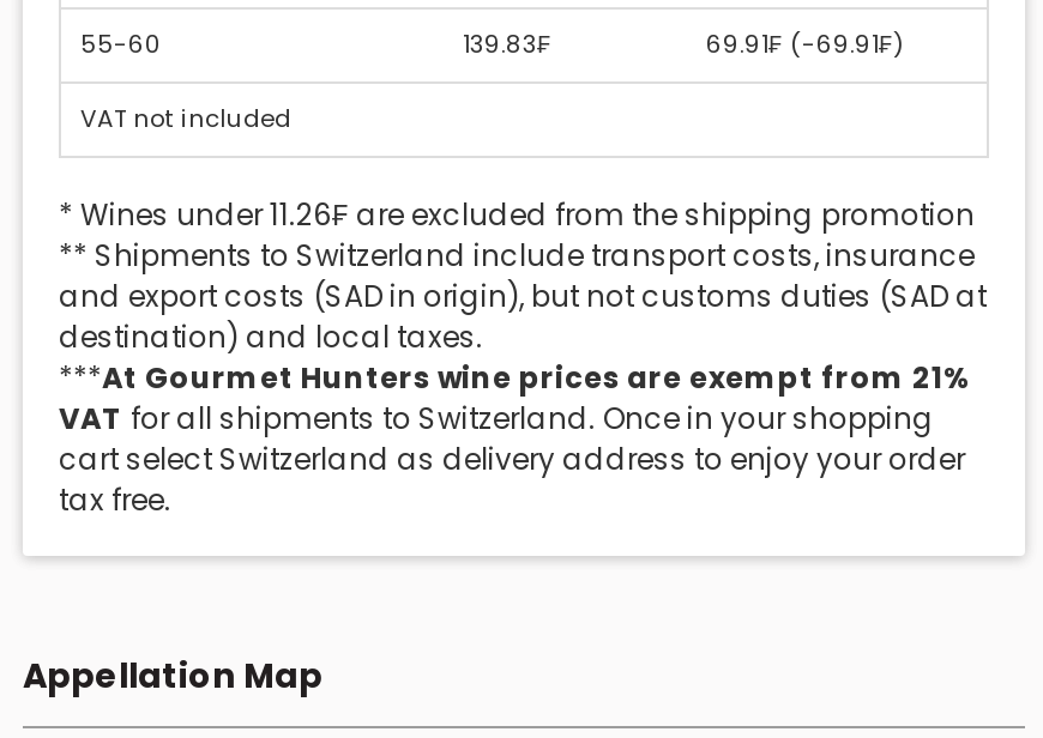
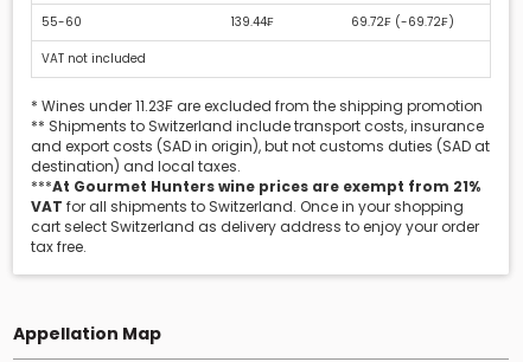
[463,26,551,62] 139.83₣ -> [231,13,274,31] 139.44₣
[706,26,905,62] 69.91₣ (-69.91₣) -> [351,13,454,31] 69.72₣ (-69.72₣)
[59,194,975,235] * Wines under 11.26₣ are excluded from the shipping promotion -> [31,96,483,116] * Wines under 11.23₣ are excluded from the shipping promotion

